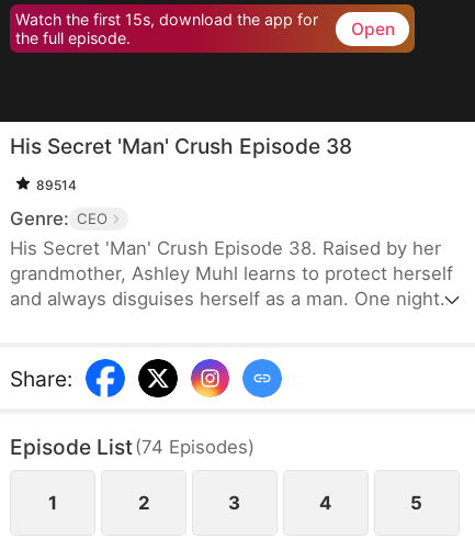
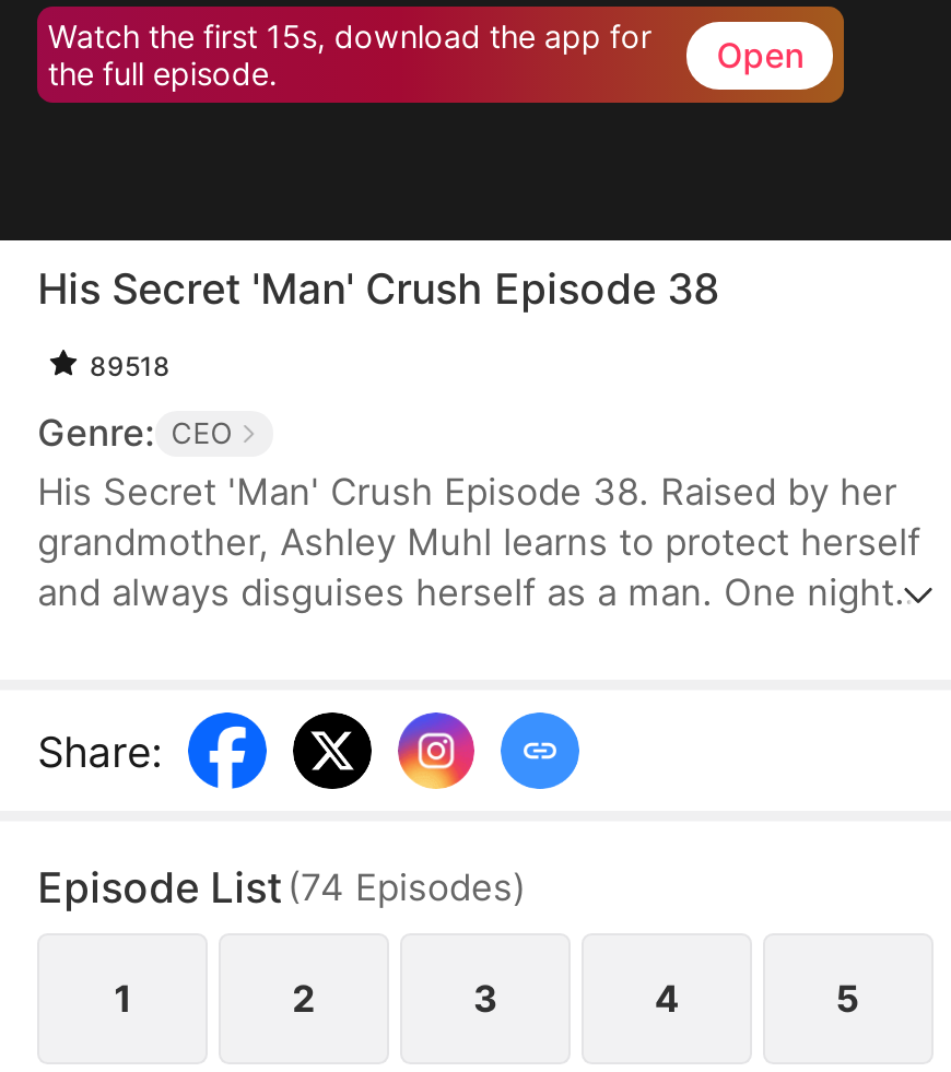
[36,176,77,193] 89514 -> [90,349,171,382] 89518

